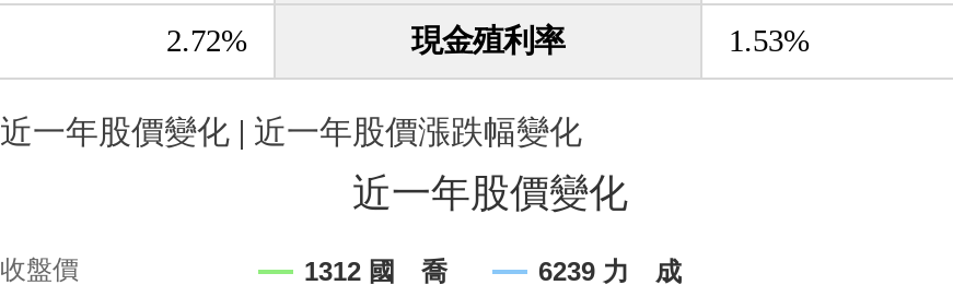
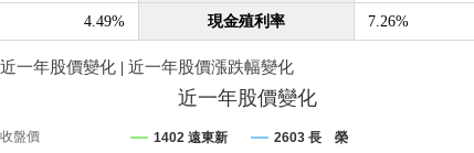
[166,23,247,58] 2.72% -> [84,12,125,30] 4.49%
[729,23,810,58] 1.53% -> [368,12,409,30] 7.26%
[304,257,683,286] 1312 國 喬 | 6239 力 成 -> [154,130,348,145] 1402 遠東新 | 2603 長 榮

